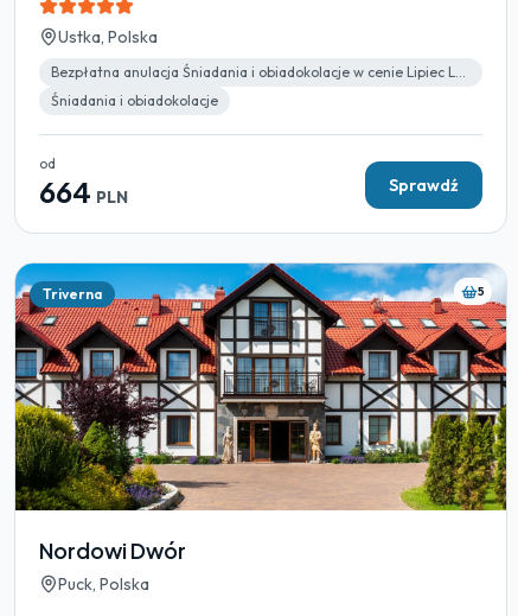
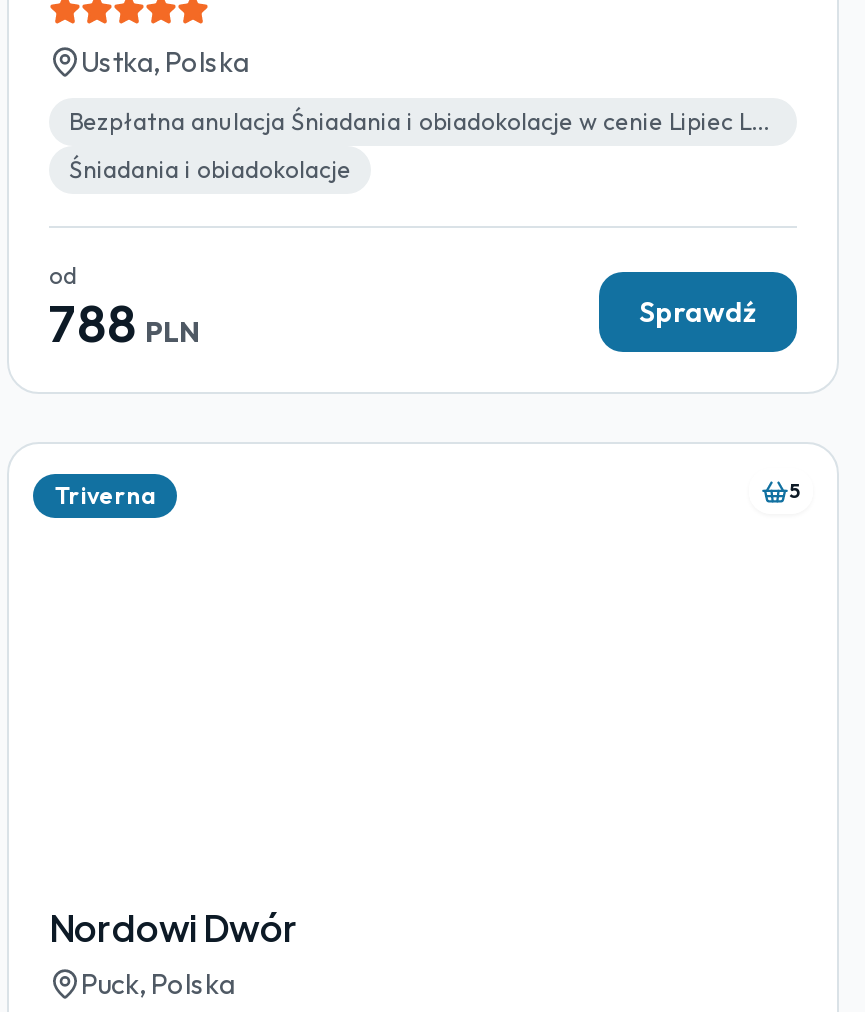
[39,173,128,209] 664 PLN -> [49,292,199,352] 788 PLN
[14,262,507,512] [image] -> none

